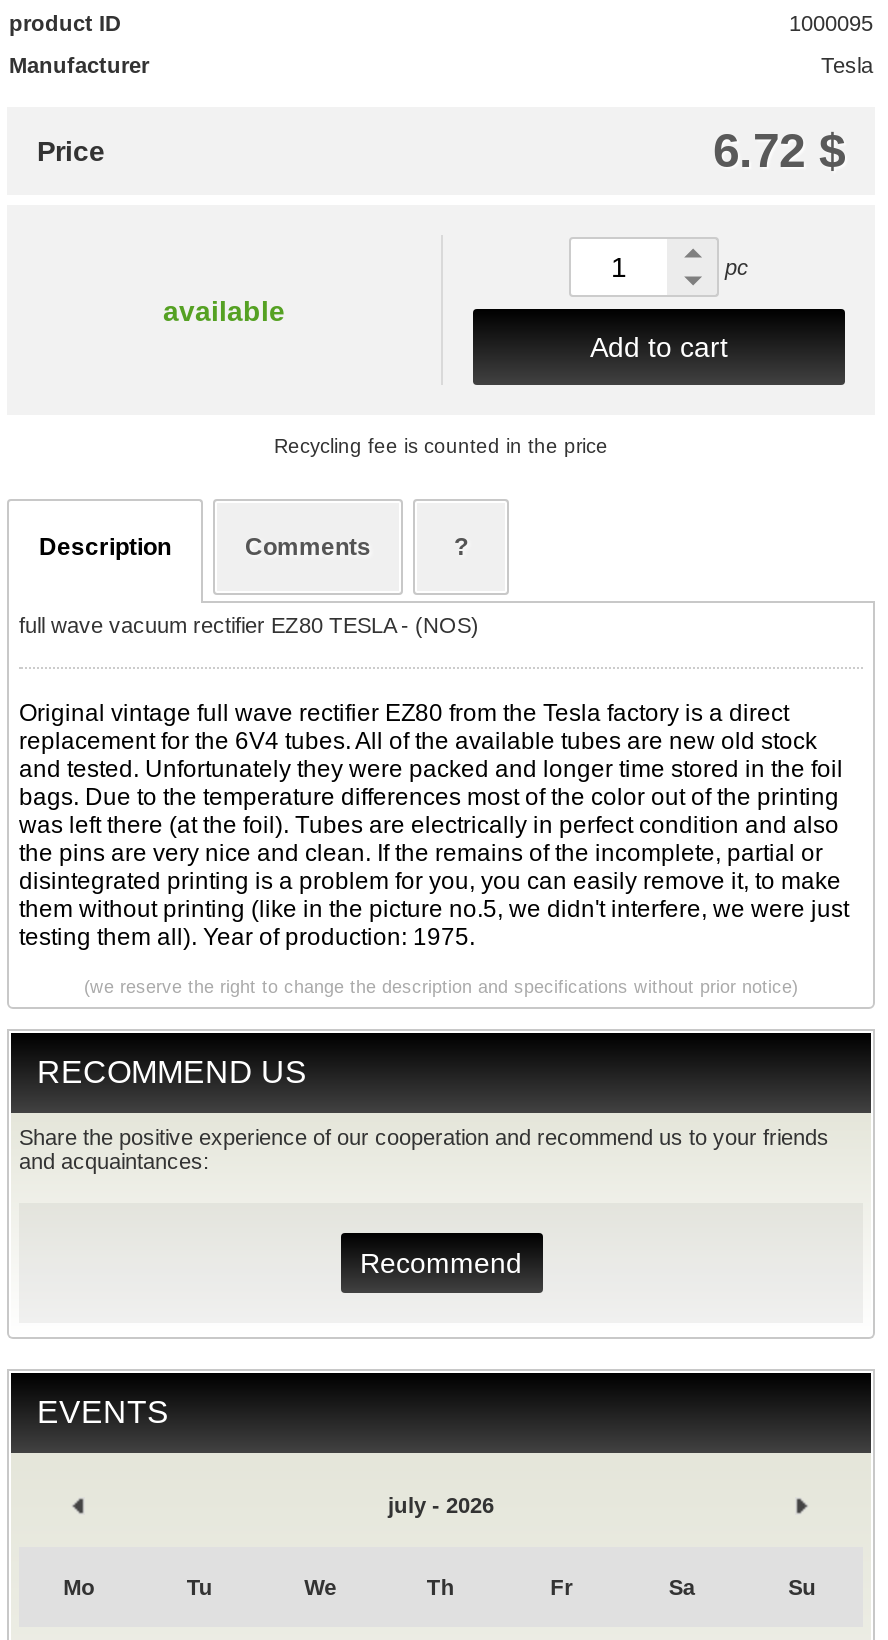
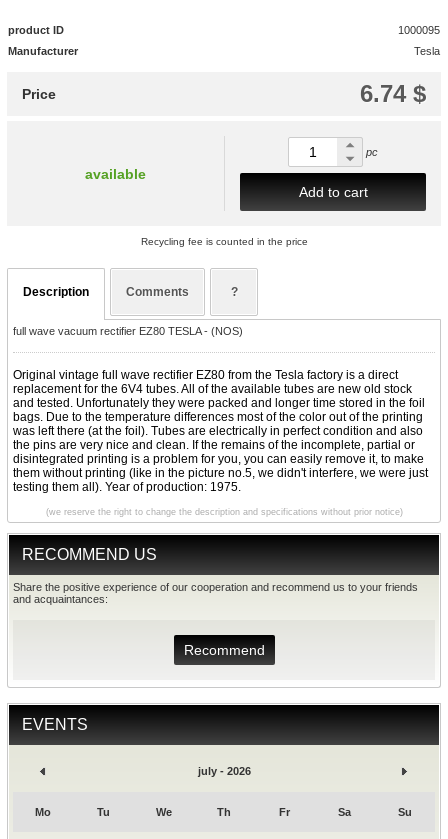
[713,123,845,177] 6.72 $ -> [360,80,426,107] 6.74 $

